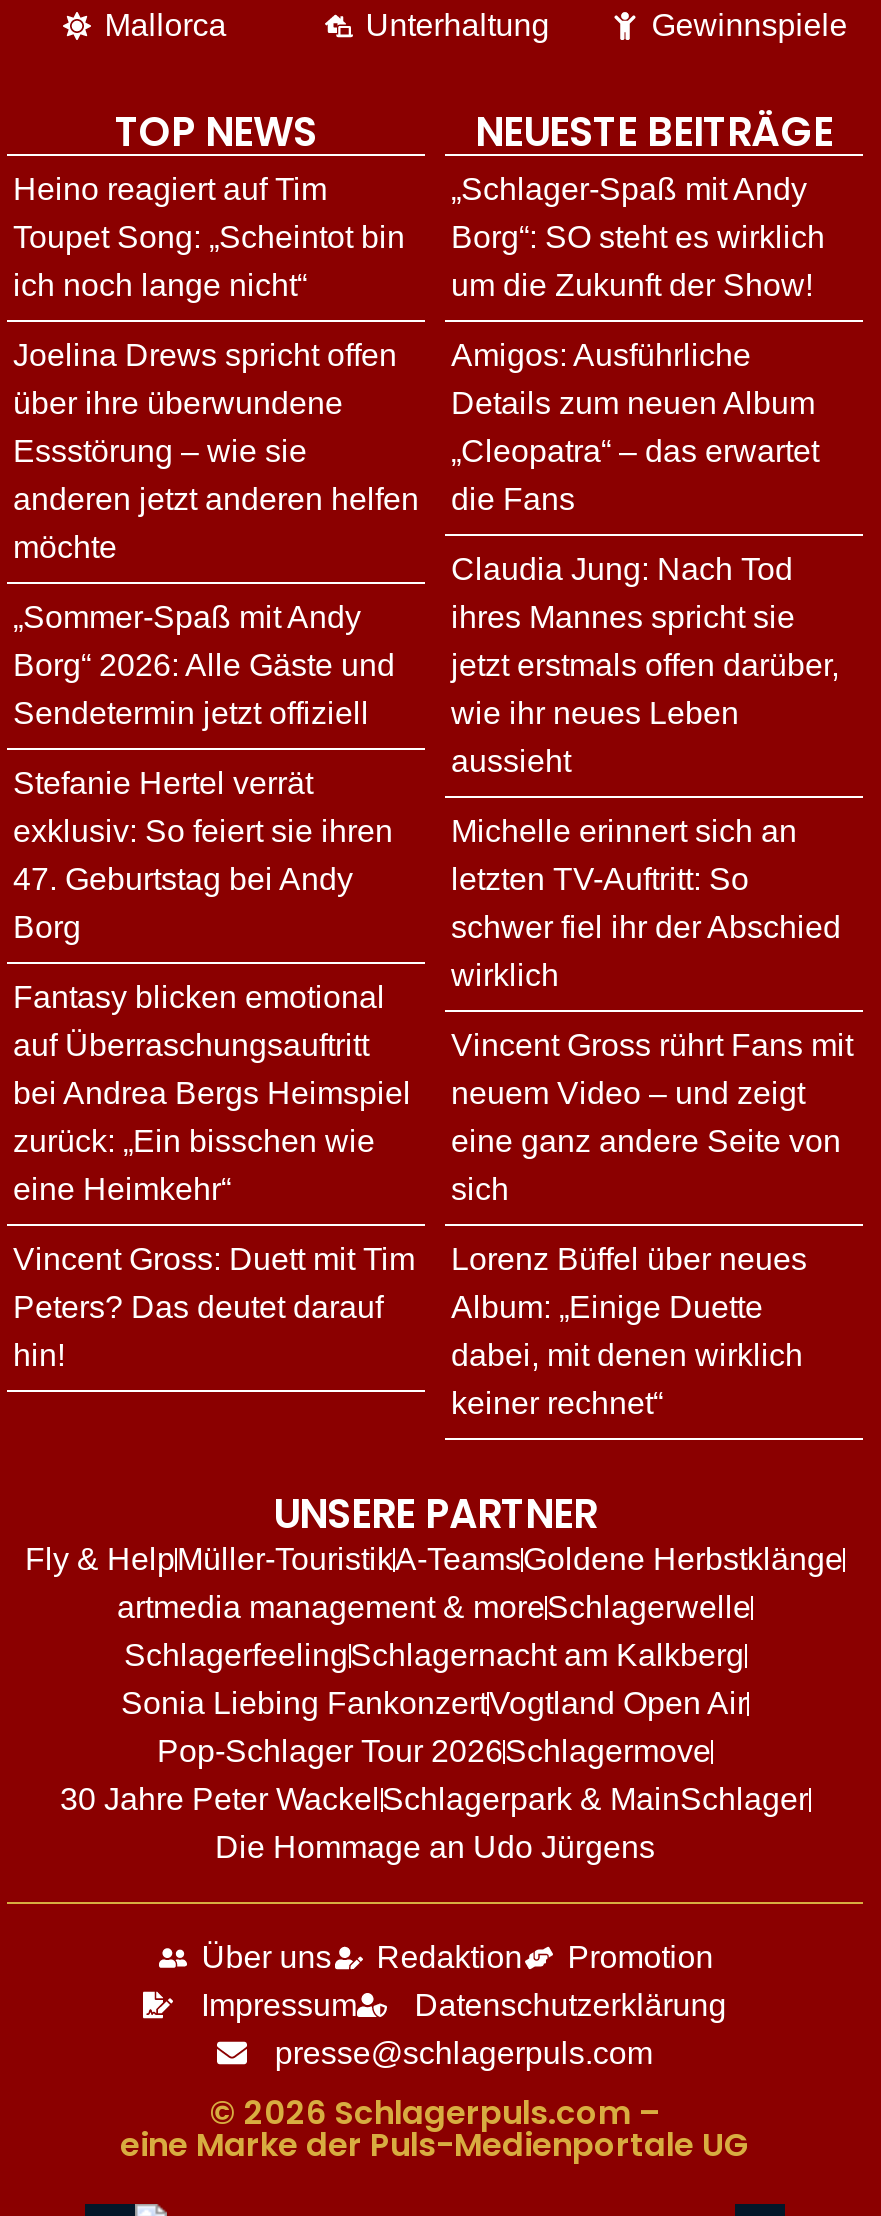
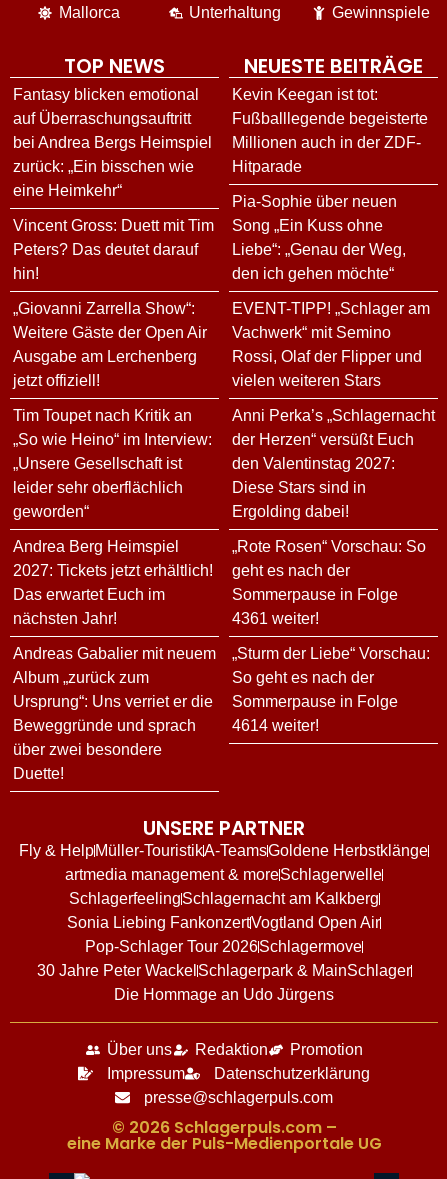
[13,172,419,944] Heino reagiert auf Tim | Toupet Song: „Scheintot bin | ich noch lange nicht“ | Joelina Drews spricht offen | über ihre überwundene | Essstörung – wie sie | anderen jetzt anderen helfen | möchte | „Sommer-Spaß mit Andy | Borg“ 2026: Alle Gäste und | Sendetermin jetzt offiziell | Stefanie Hertel verrät | exklusiv: So feiert sie ihren | 47. Geburtstag bei Andy | Borg -> none
[451,172,825,302] „Schlager-Spaß mit Andy | Borg“: SO steht es wirklich | um die Zukunft der Show! -> [232,86,428,175] Kevin Keegan ist tot: | Fußballlegende begeisterte | Millionen auch in der ZDF- | Hitparade
[451,338,819,516] Amigos: Ausführliche | Details zum neuen Album | „Cleopatra“ – das erwartet | die Fans -> [232,193,406,282] Pia-Sophie über neuen | Song „Ein Kuss ohne | Liebe“: „Genau der Weg, | den ich gehen möchte“
[451,552,839,778] Claudia Jung: Nach Tod | ihres Mannes spricht sie | jetzt erstmals offen darüber, | wie ihr neues Leben | aussieht -> [232,300,430,389] EVENT-TIPP! „Schlager am | Vachwerk“ mit Semino | Rossi, Olaf der Flipper und | vielen weiteren Stars
[451,814,841,992] Michelle erinnert sich an | letzten TV-Auftritt: So | schwer fiel ihr der Abschied | wirklich -> [232,407,435,520] Anni Perka’s „Schlagernacht | der Herzen“ versüßt Euch | den Valentinstag 2027: | Diese Stars sind in | Ergolding dabei!
moved [13,980,411,1206] -> [13,86,212,199]: Fantasy blicken emotional | auf Überraschungsauftritt | bei Andrea Bergs Heimspiel | zurück: „Ein bisschen wie | eine Heimkehr“
[451,1028,853,1206] Vincent Gross rührt Fans mit | neuem Video – und zeigt | eine ganz andere Seite von | sich -> [232,538,426,627] „Rote Rosen“ Vorschau: So | geht es nach der | Sommerpause in Folge | 4361 weiter!
moved [13,1242,415,1372] -> [13,217,214,282]: Vincent Gross: Duett mit Tim | Peters? Das deutet darauf | hin!
[451,1242,807,1420] Lorenz Büffel über neues | Album: „Einige Duette | dabei, mit denen wirklich | keiner rechnet“ -> [232,645,430,734] „Sturm der Liebe“ Vorschau: | So geht es nach der | Sommerpause in Folge | 4614 weiter!
none -> [13,300,216,782] „Giovanni Zarrella Show“: | Weitere Gäste der Open Air | Ausgabe am Lerchenberg | jetzt offiziell! | Tim Toupet nach Kritik an | „So wie Heino“ im Interview: | „Unsere Gesellschaft ist | leider sehr oberflächlich | geworden“ | Andrea Berg Heimspiel | 2027: Tickets jetzt erhältlich! | Das erwartet Euch im | nächsten Jahr! | Andreas Gabalier mit neuem | Album „zurück zum | Ursprung“: Uns verriet er die | Beweggründe und sprach | über zwei besondere | Duette!

